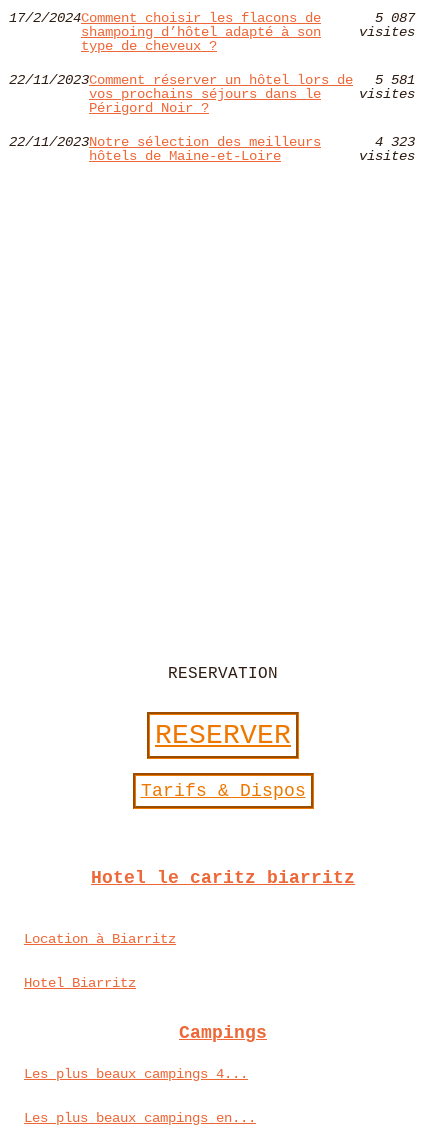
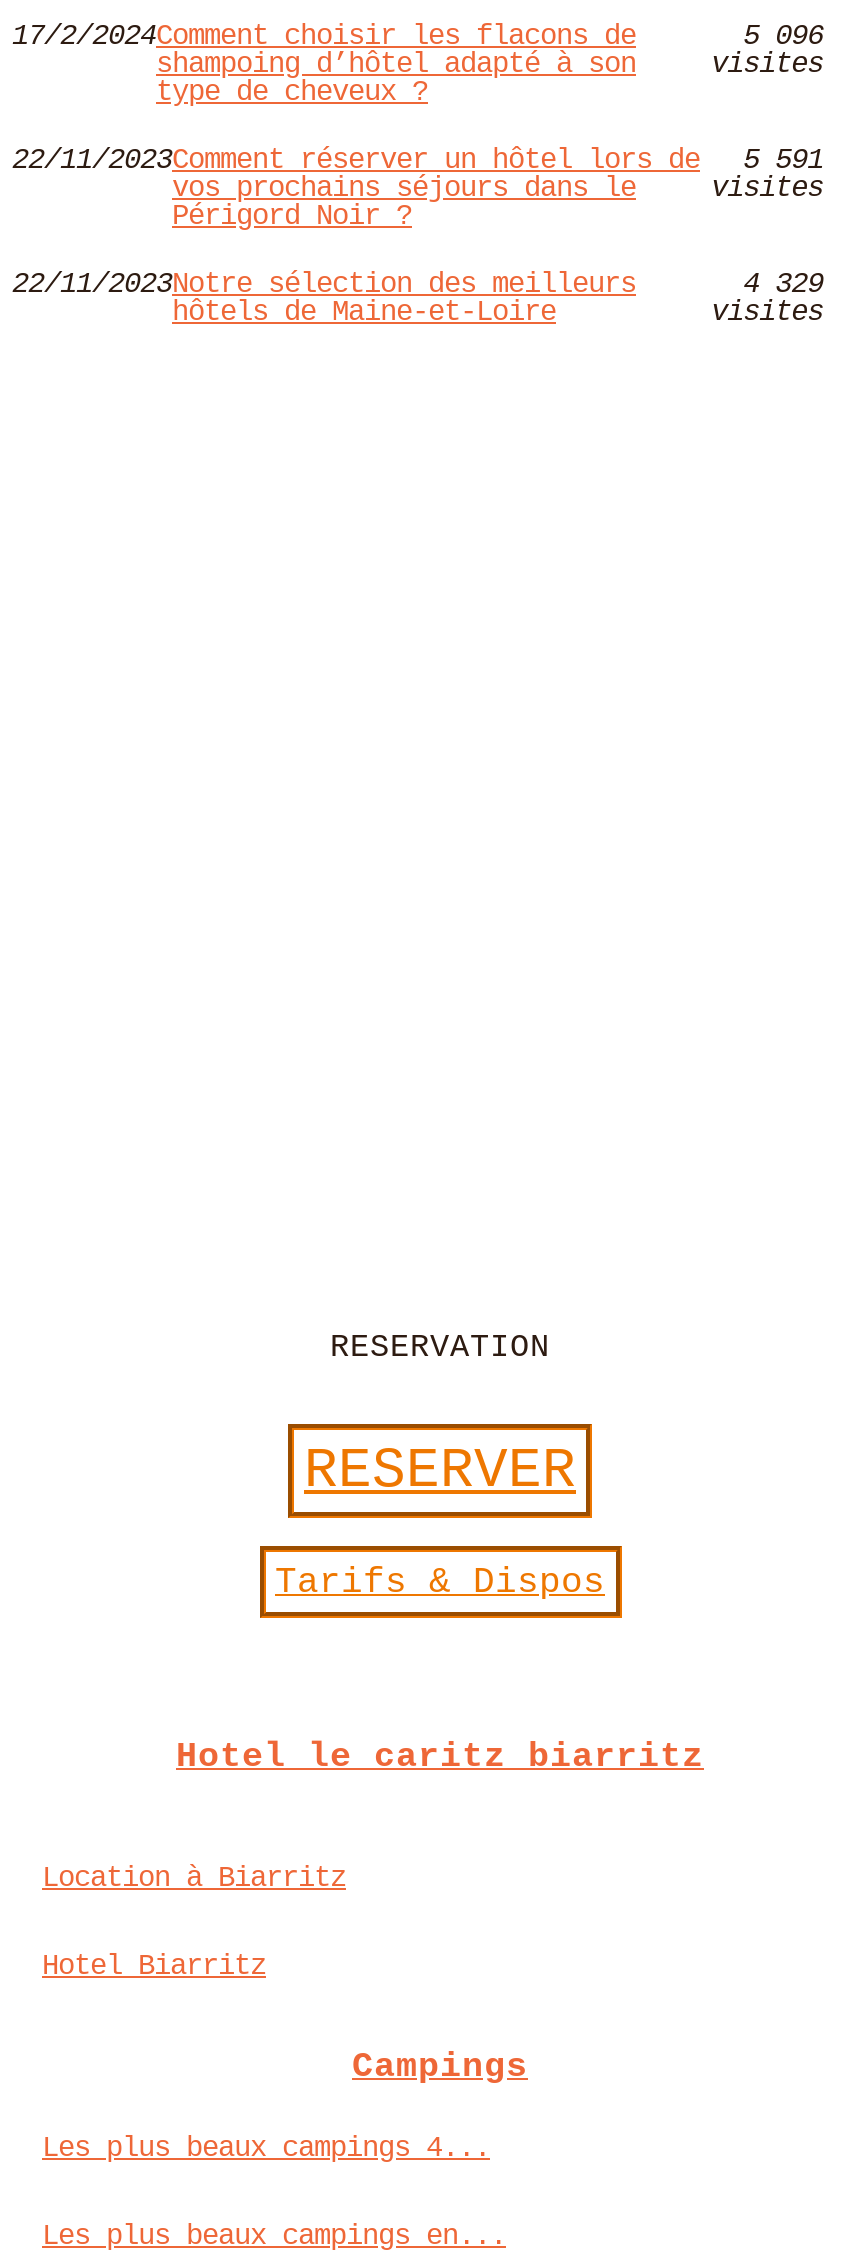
[375,10,415,26] 5 087 -> [743,20,823,52] 5 096
[9,72,415,88] 22/11/2023Comment réserver un hôtel lors de 5 581 -> [12,144,823,176] 22/11/2023Comment réserver un hôtel lors de 5 591
[375,134,415,150] 4 323 -> [743,268,823,300] 4 329

